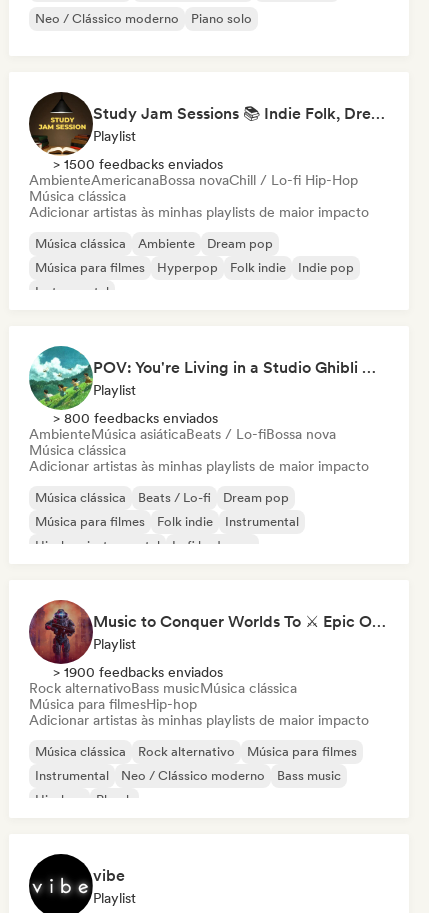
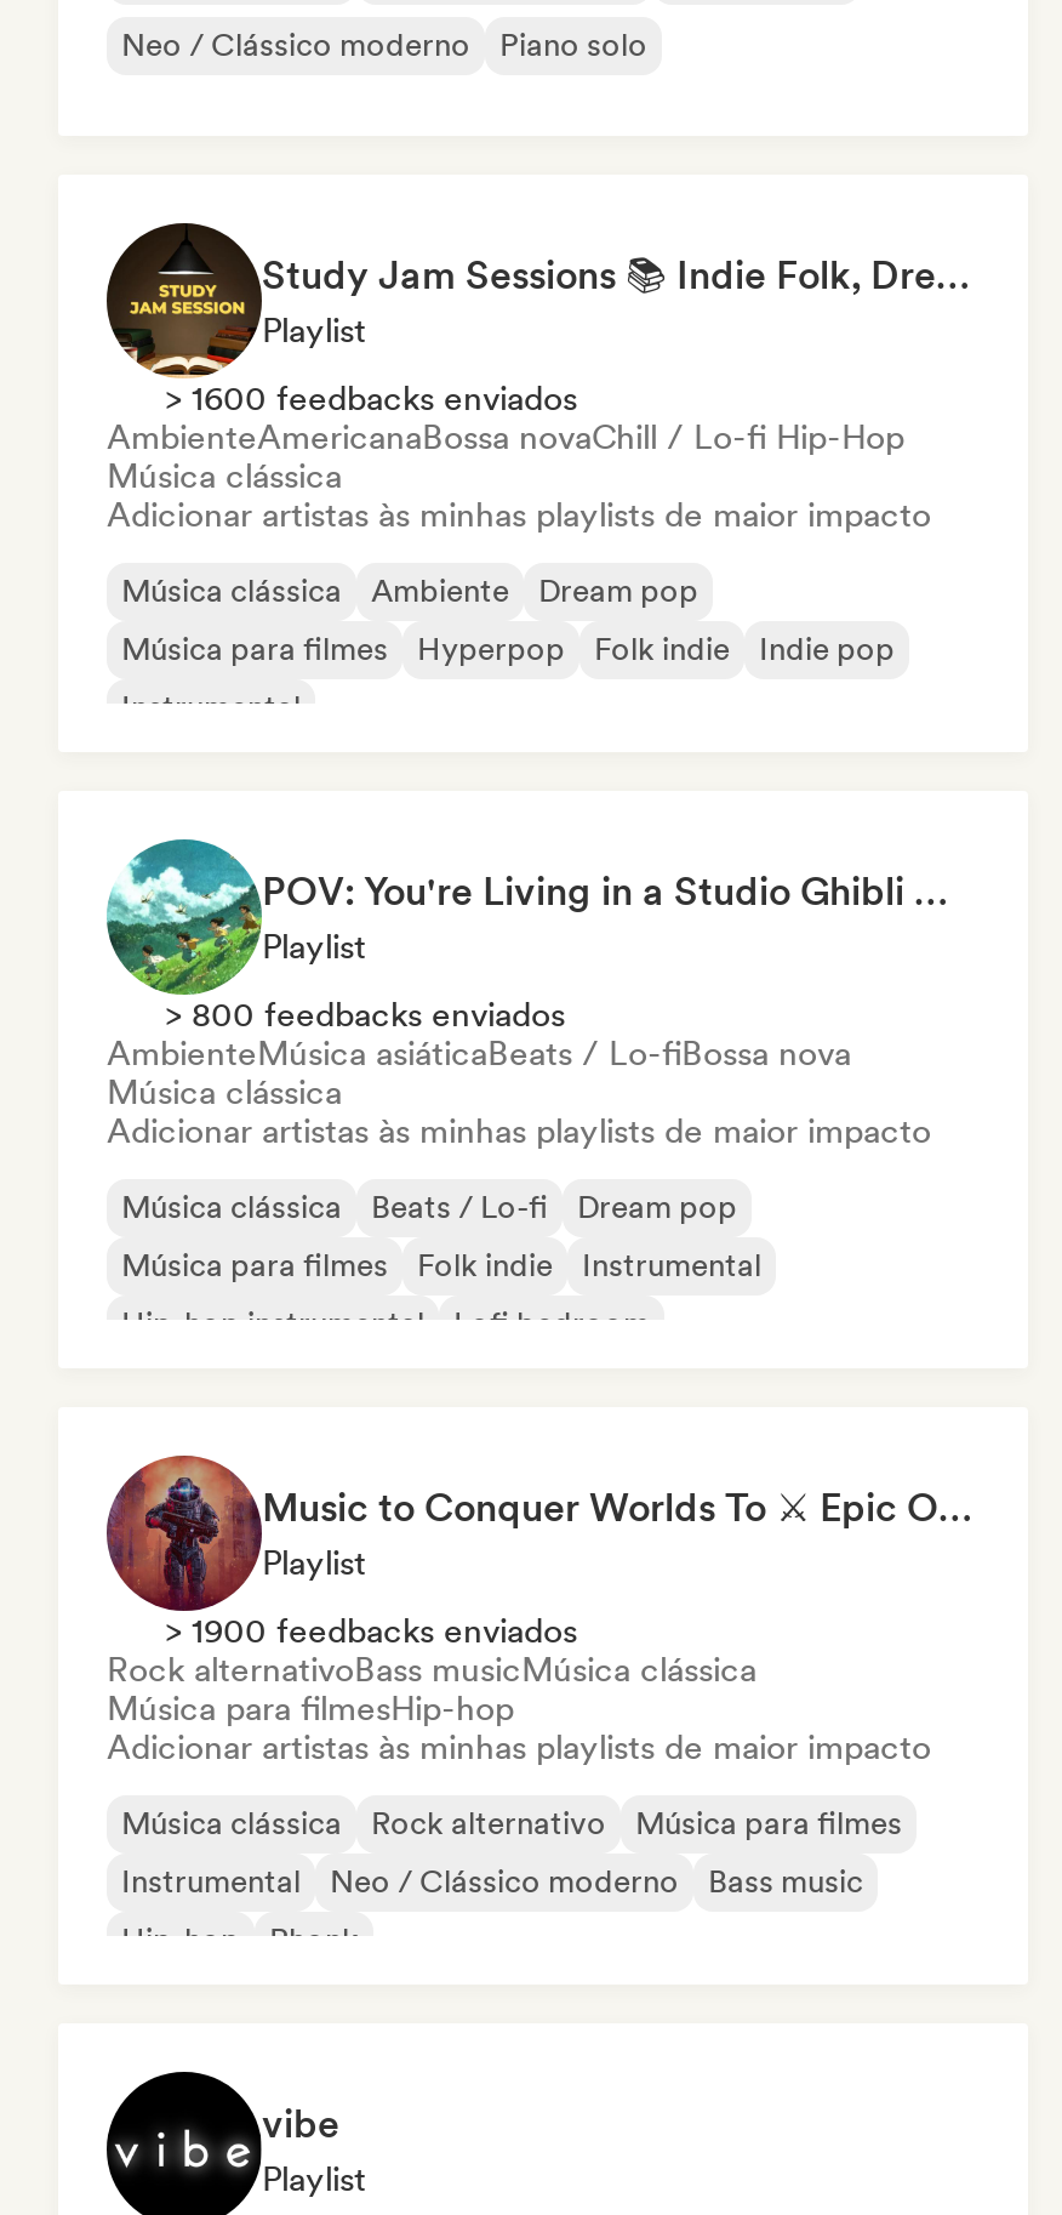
[53,156,223,172] > 1500 feedbacks enviados -> [165,378,577,417] > 1600 feedbacks enviados

